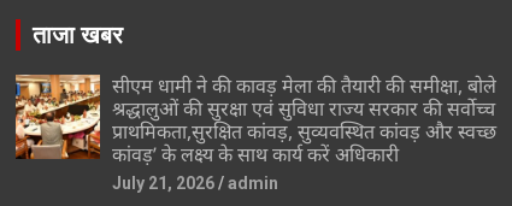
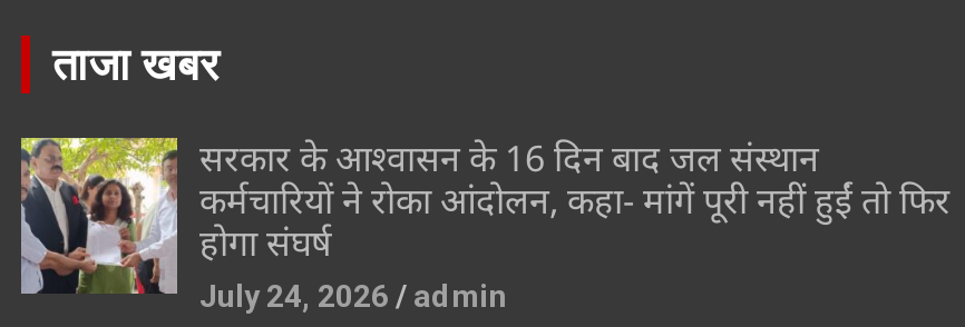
[14,72,496,192] [image] | सीएम धामी ने की कावड़ मेला की तैयारी की समीक्षा, बोले | श्रद्धालुओं की सुरक्षा एवं सुविधा राज्य सरकार की सर्वोच्च | प्राथमिकता,सुरक्षित कांवड़, सुव्यवस्थित कांवड़ और स्वच्छ | कांवड़’ के लक्ष्य के साथ कार्य करें अधिकारी | July 21, 2026 -> [19,134,951,314] [image] | सरकार के आश्वासन के 16 दिन बाद जल संस्थान | कर्मचारियों ने रोका आंदोलन, कहा- मांगें पूरी नहीं हुईं तो फिर | होगा संघर्ष | July 24, 2026

